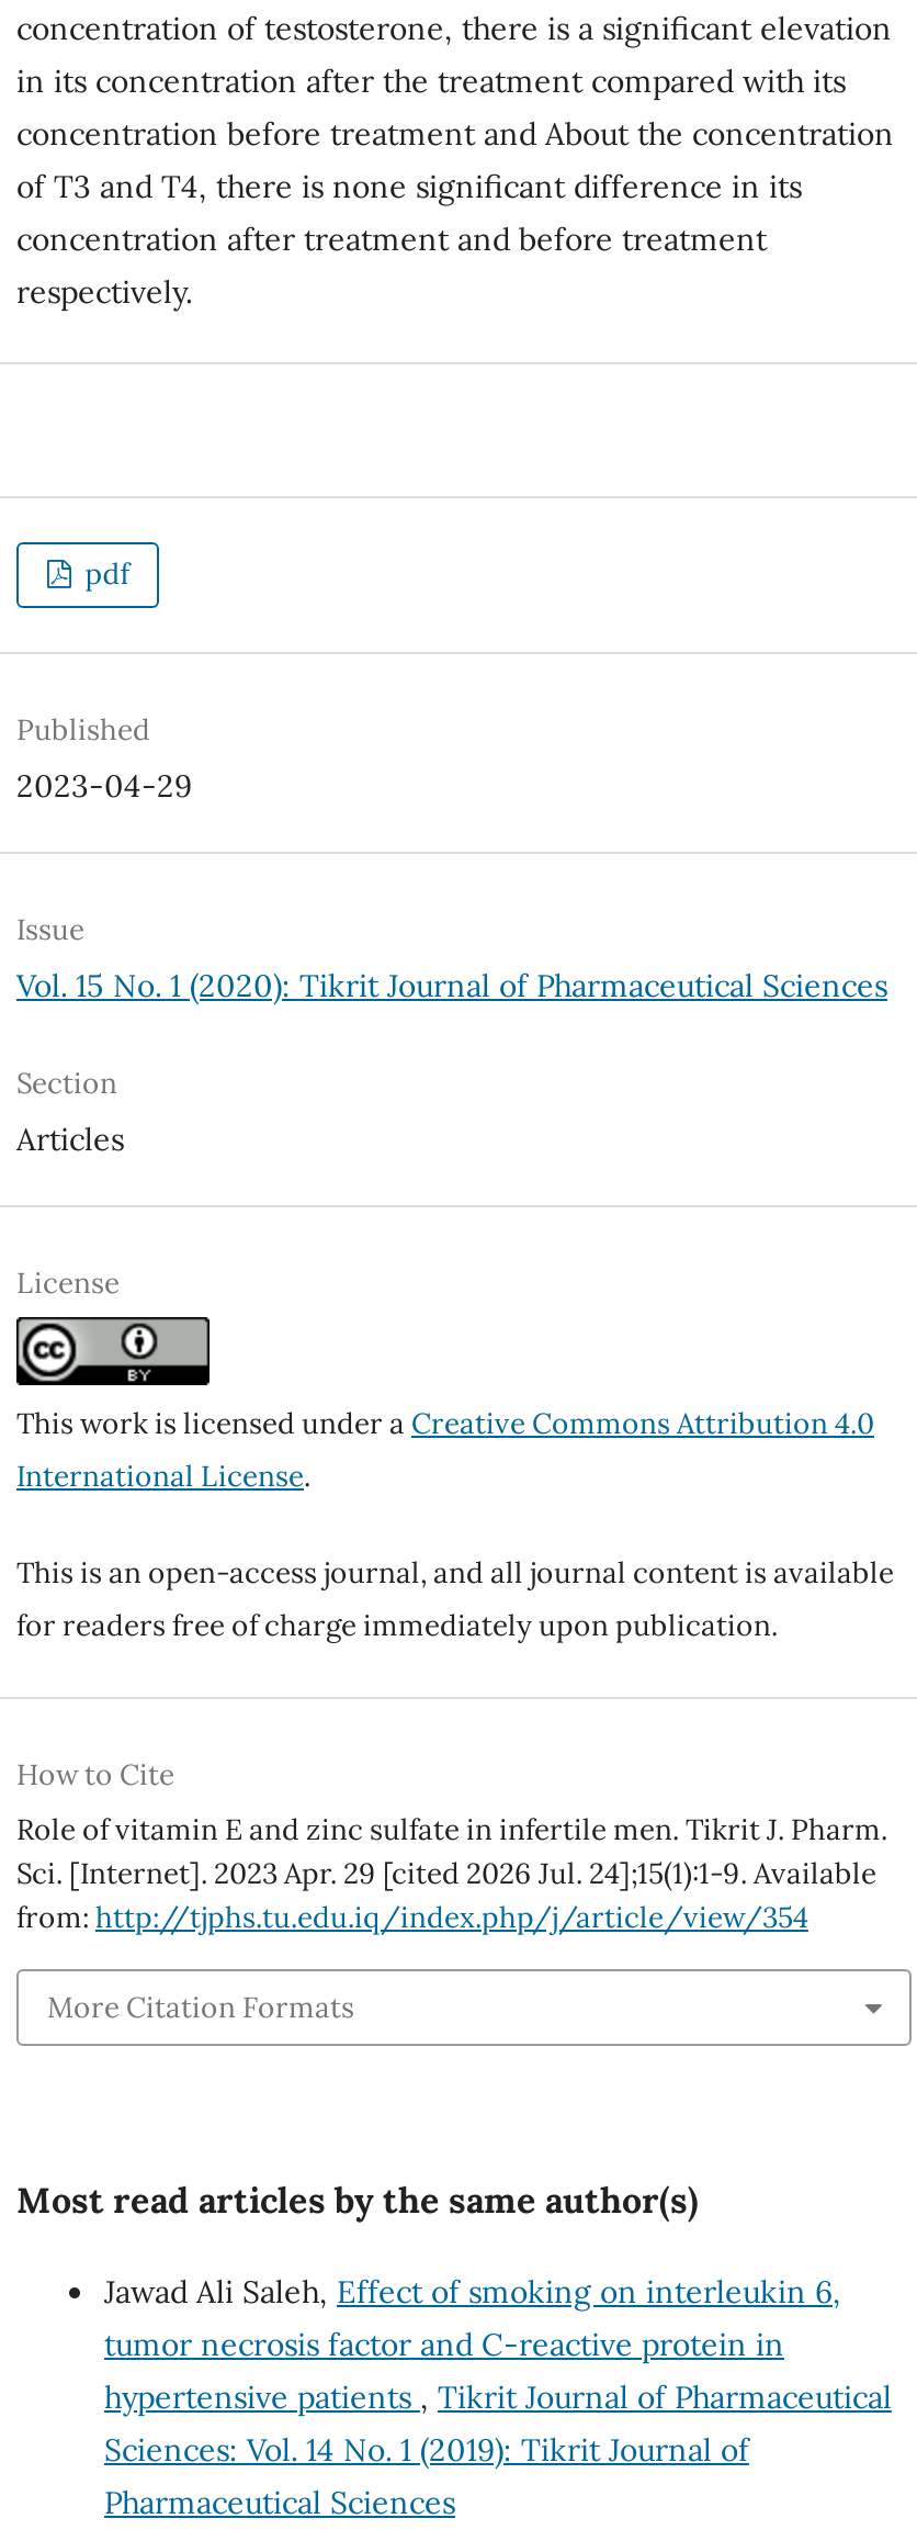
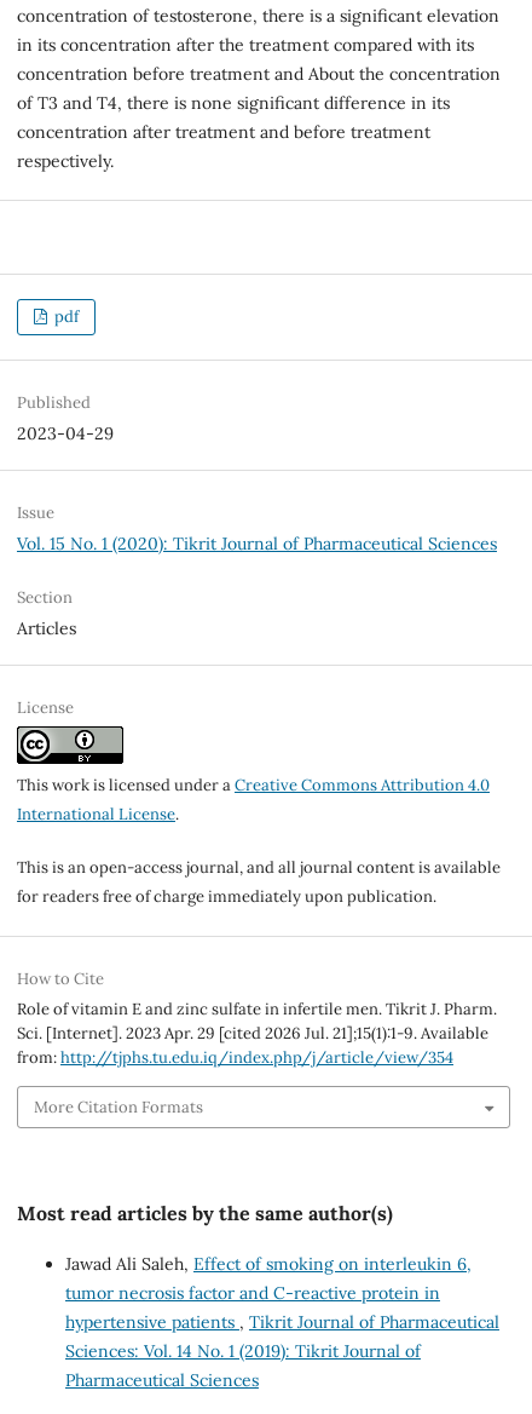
[16,1855,876,1893] Sci. [Internet]. 2023 Apr. 29 [cited 2026 Jul. 24];15(1):1-9. Available -> [17,1023,488,1044] Sci. [Internet]. 2023 Apr. 29 [cited 2026 Jul. 21];15(1):1-9. Available

